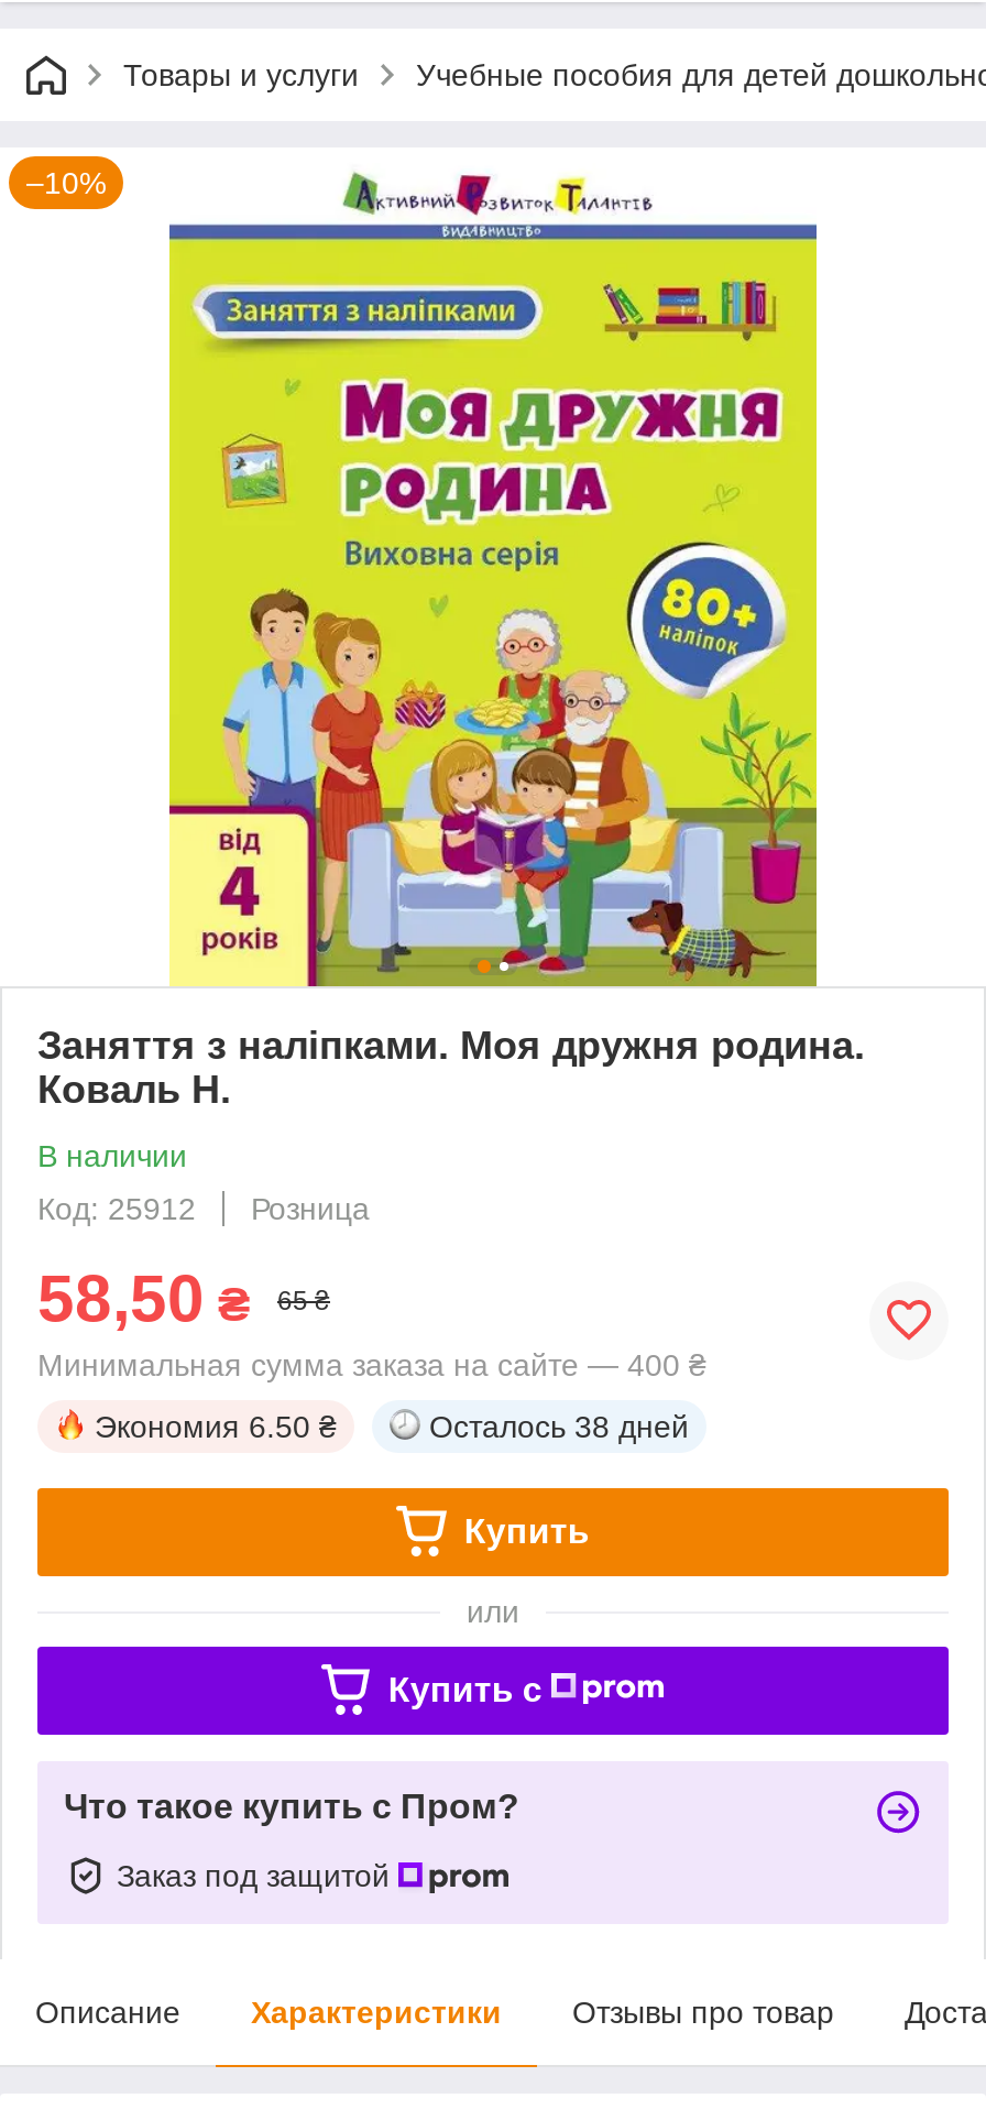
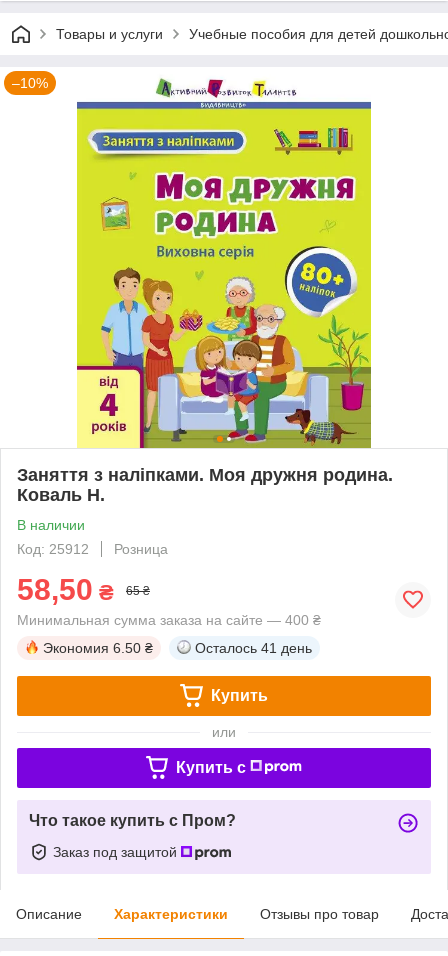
[429,1408,689,1444] Осталось 38 дней -> [195,640,312,656] Осталось 41 день

